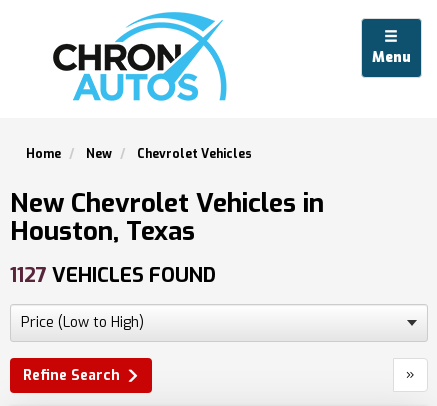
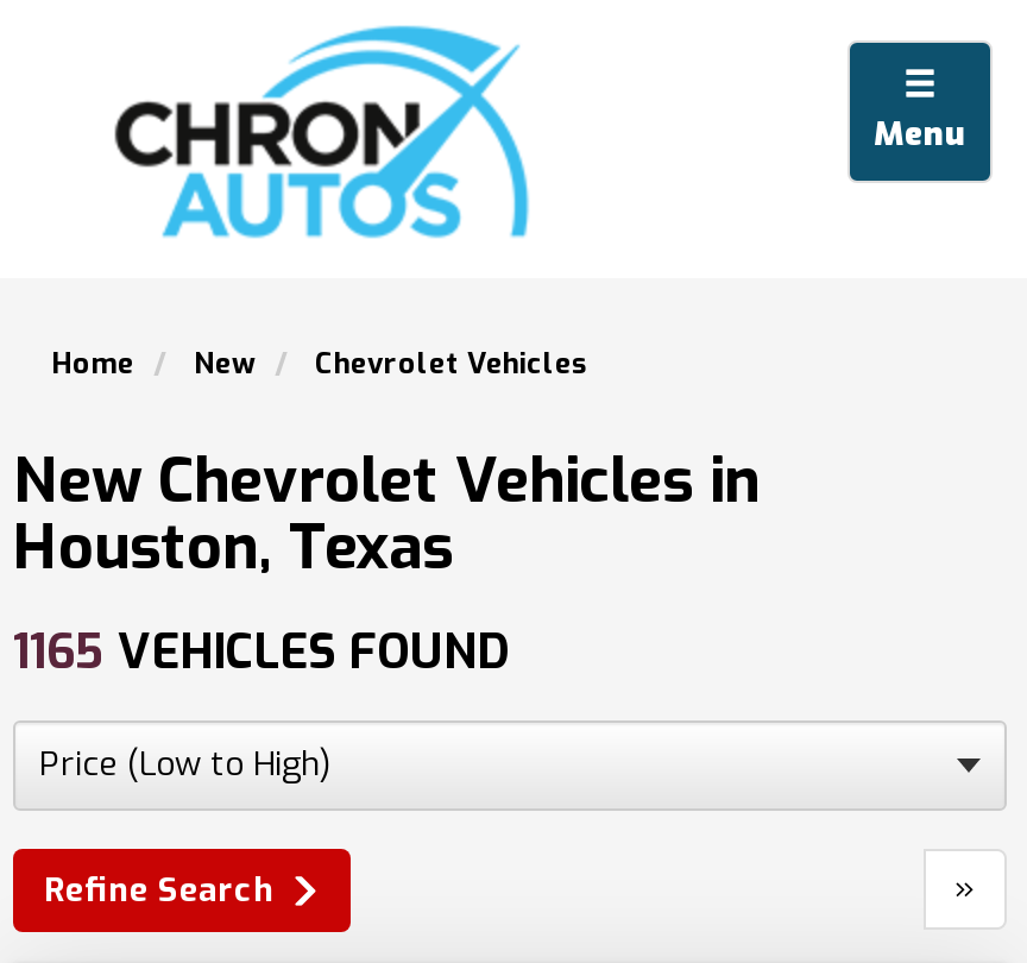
[10,262,216,289] 1127 VEHICLES FOUND -> [13,620,508,685] 1165 VEHICLES FOUND

